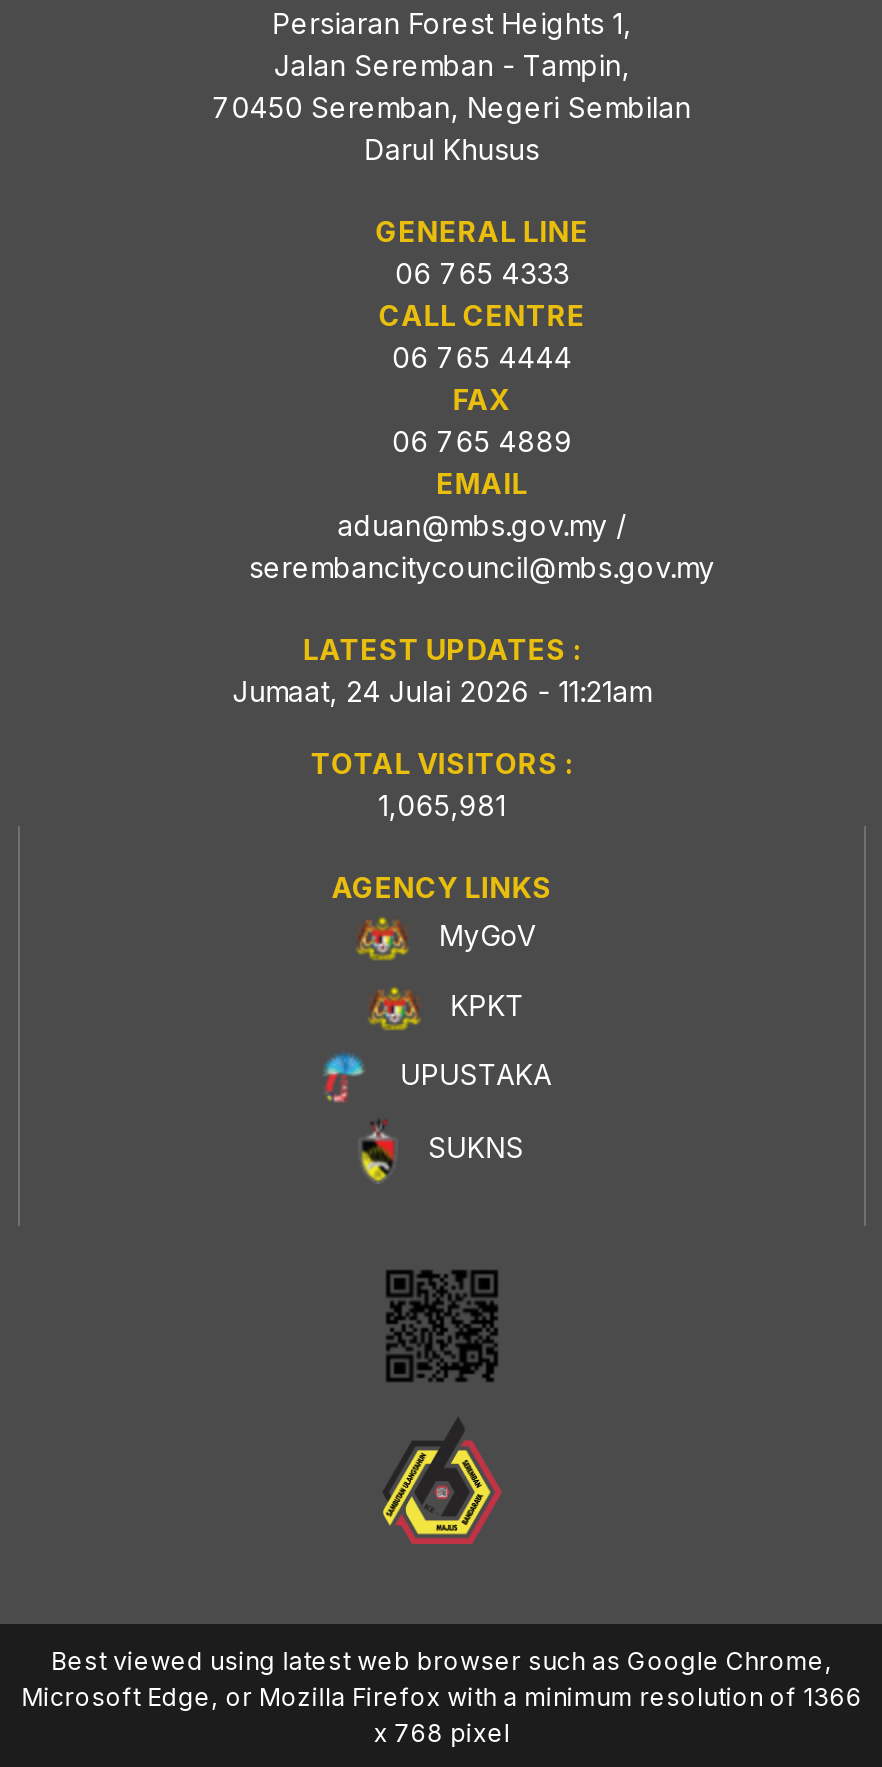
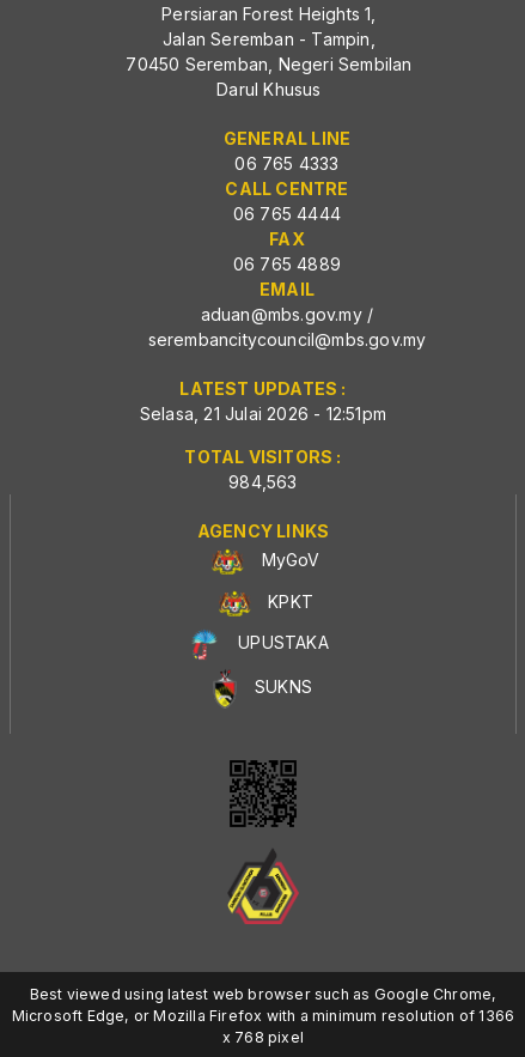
[233,674,651,708] Jumaat, 24 Julai 2026 - 11:21am -> [140,404,386,424] Selasa, 21 Julai 2026 - 12:51pm
[378,788,506,822] 1,065,981 -> [229,472,297,492] 984,563

